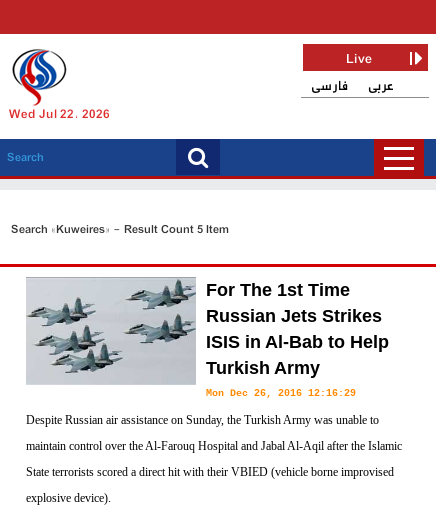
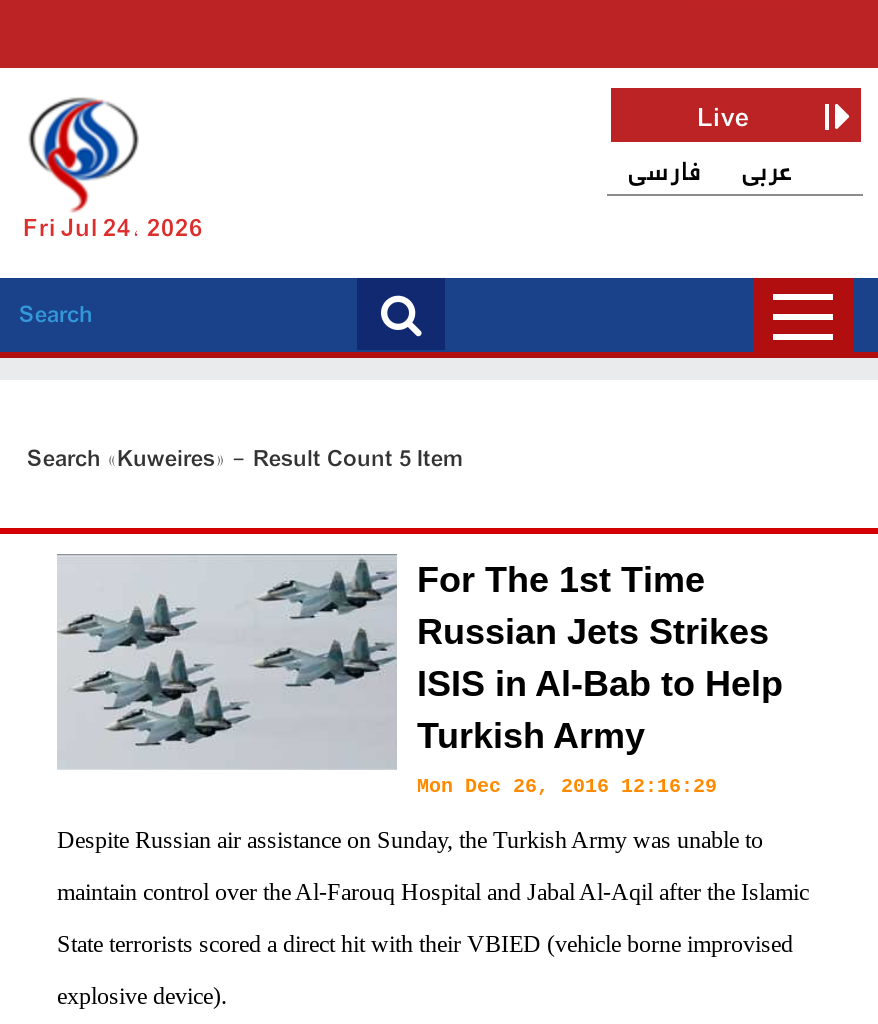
[9,105,110,125] Wed Jul 22, 2026 -> [23,210,203,250] Fri Jul 24, 2026

